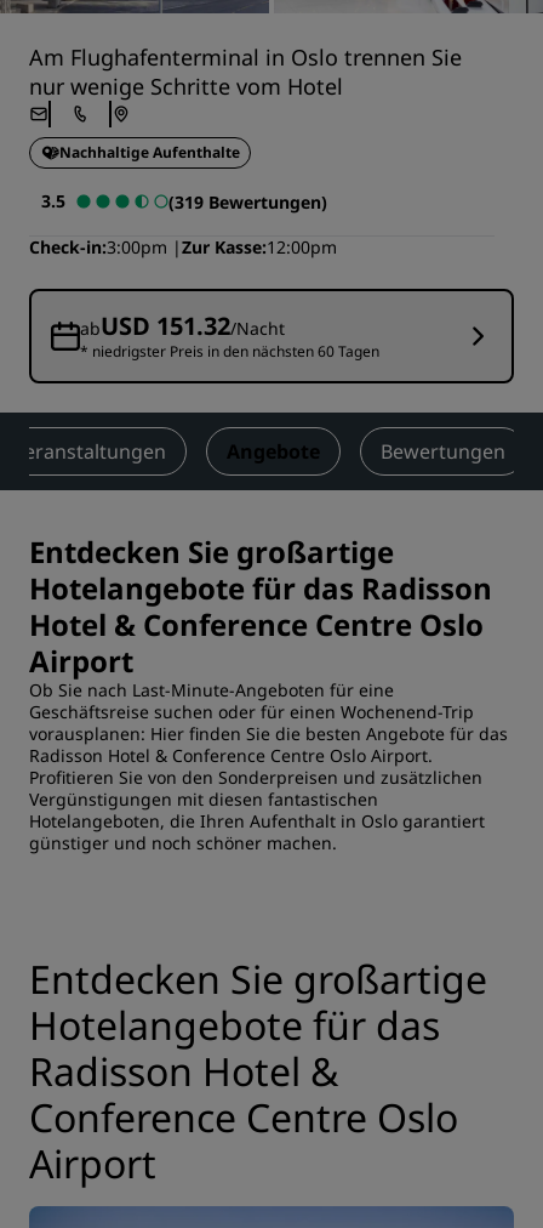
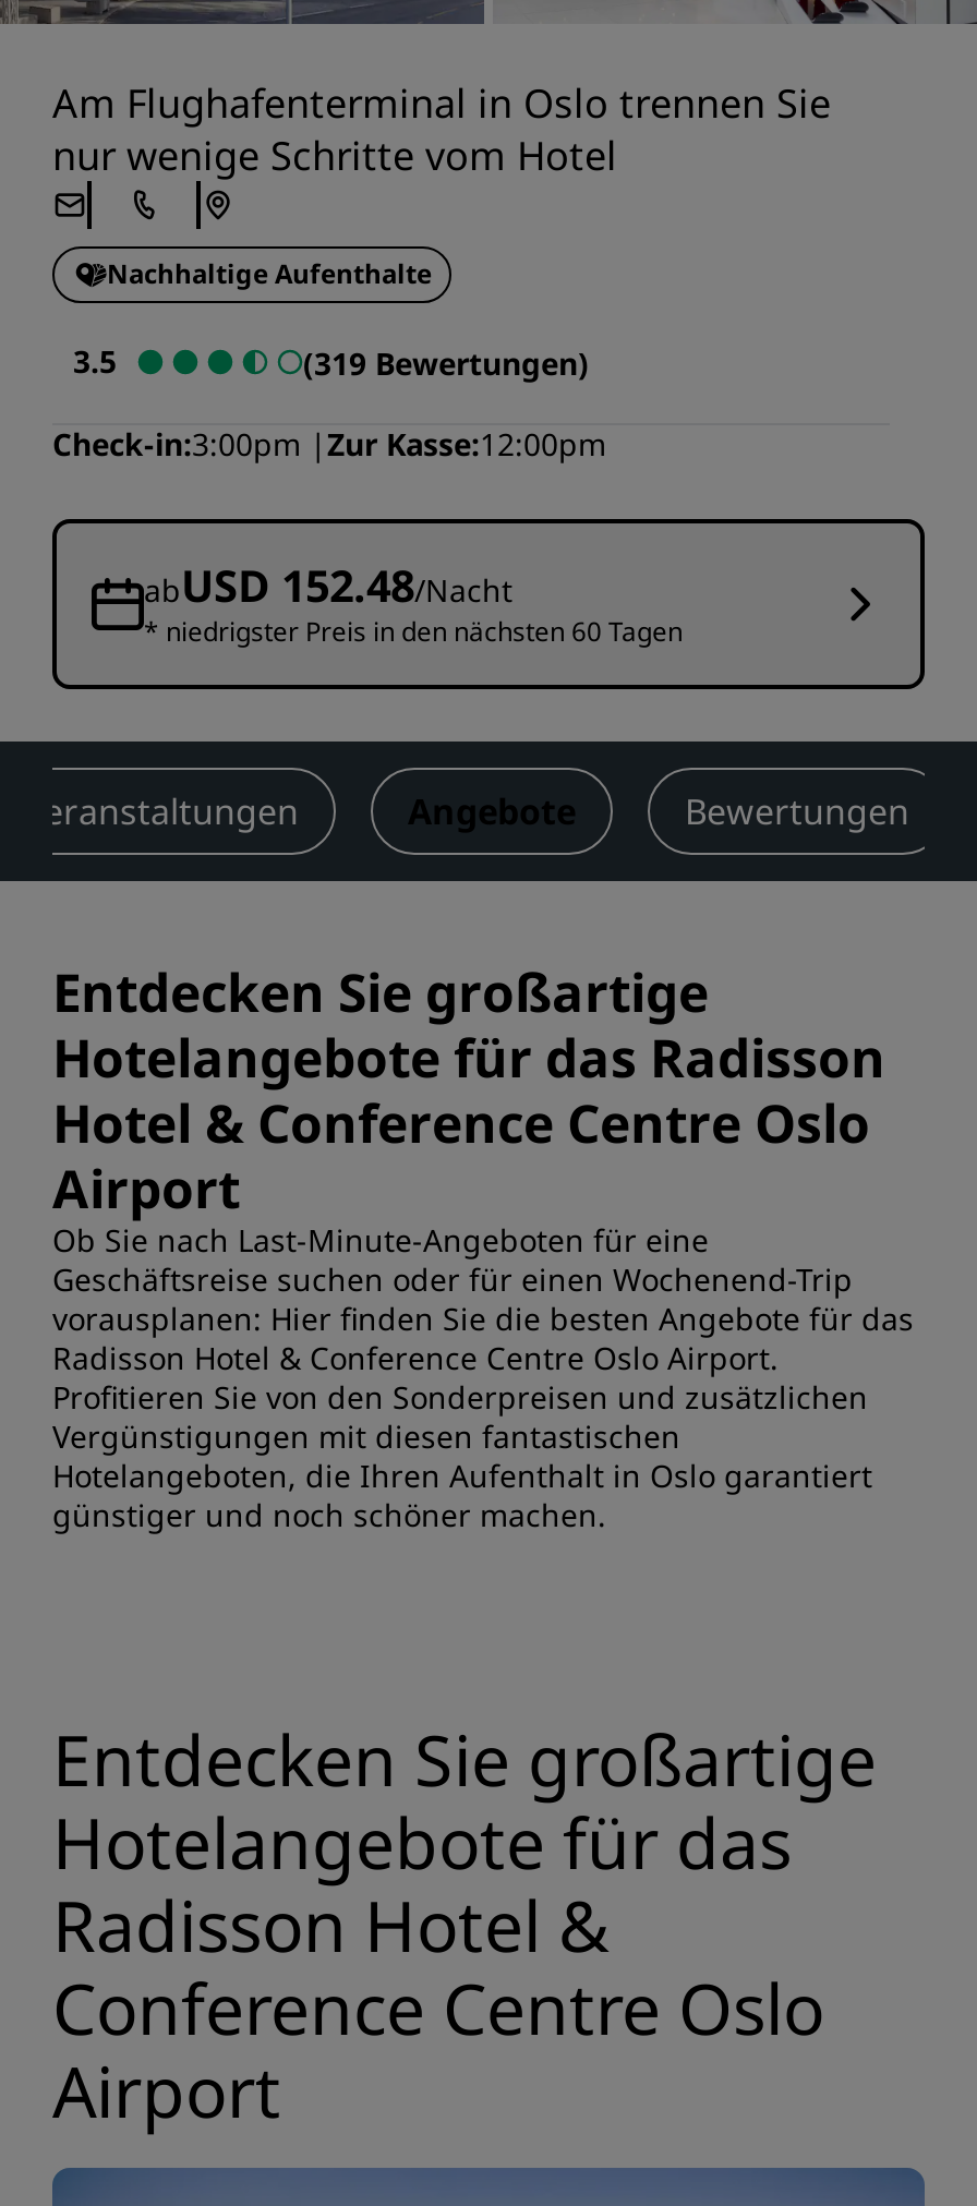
[80,310,285,342] abUSD 151.32/Nacht -> [144,557,512,615] abUSD 152.48/Nacht

